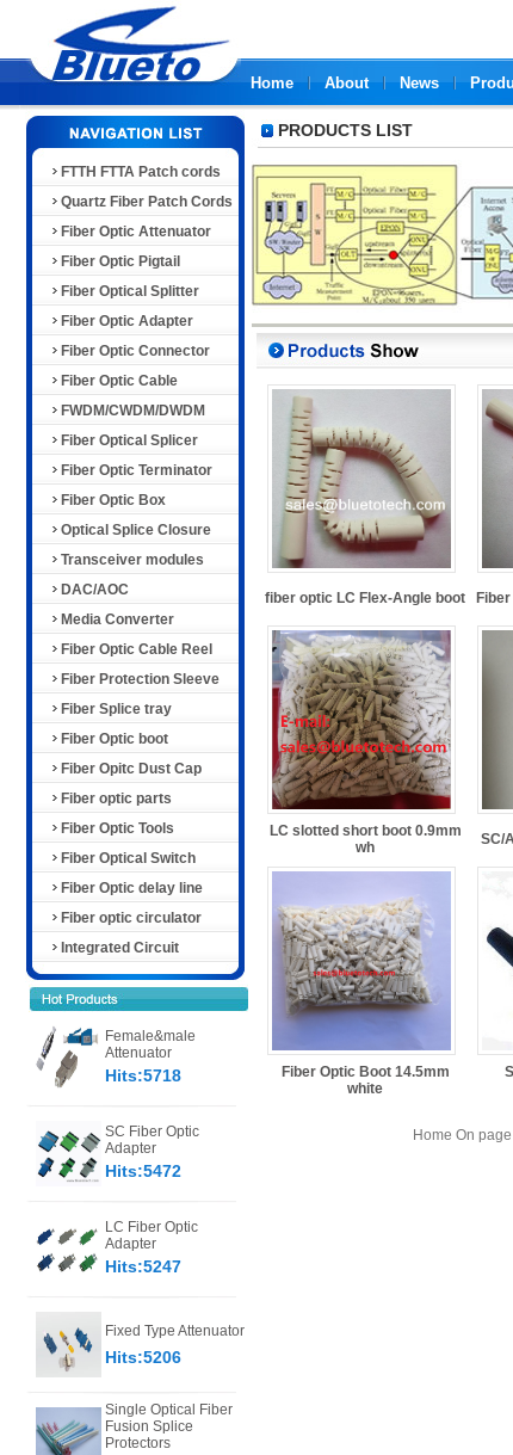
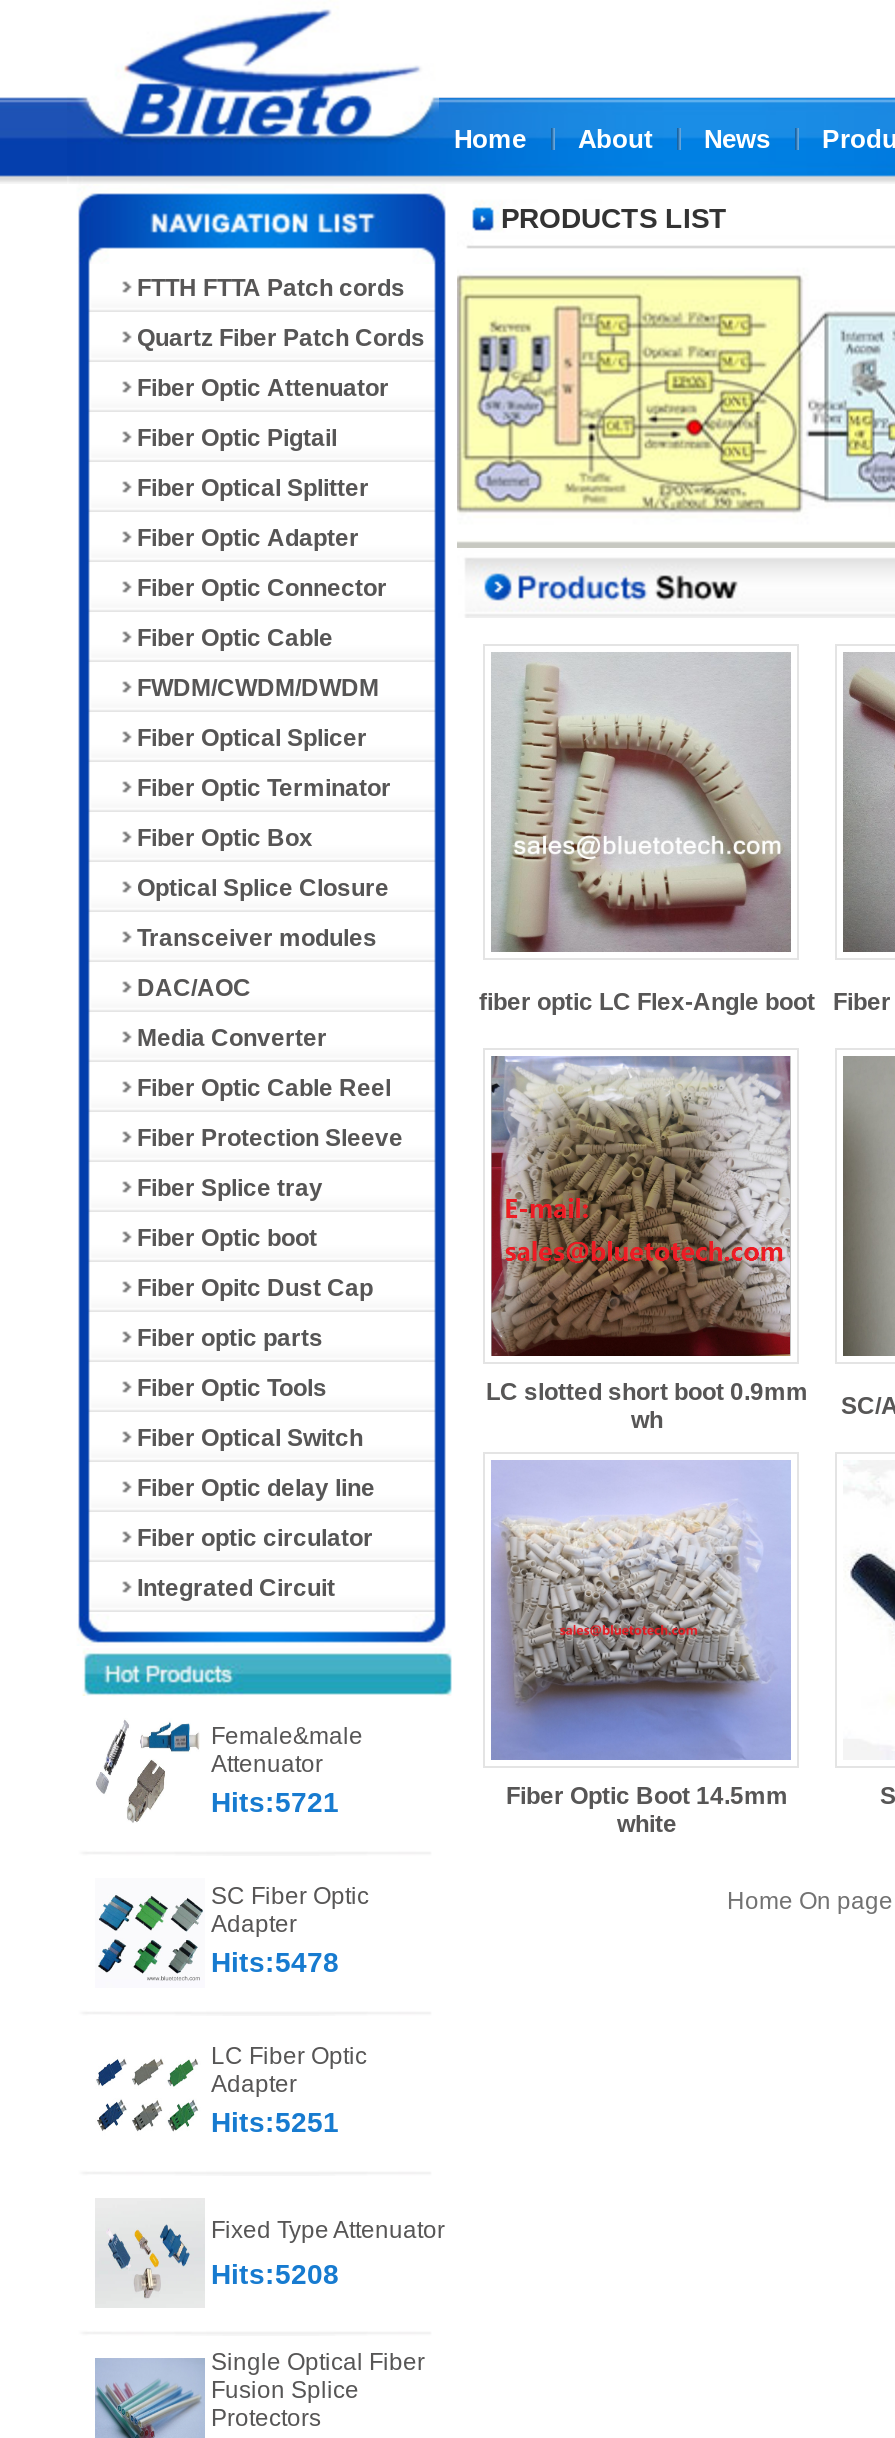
[105,1066,181,1085] Hits:5718 -> [211,1786,339,1818] Hits:5721
[105,1161,181,1180] Hits:5472 -> [211,1946,339,1978] Hits:5478
[105,1257,181,1276] Hits:5247 -> [211,2106,339,2138] Hits:5251
[105,1348,181,1367] Hits:5206 -> [211,2258,339,2290] Hits:5208

